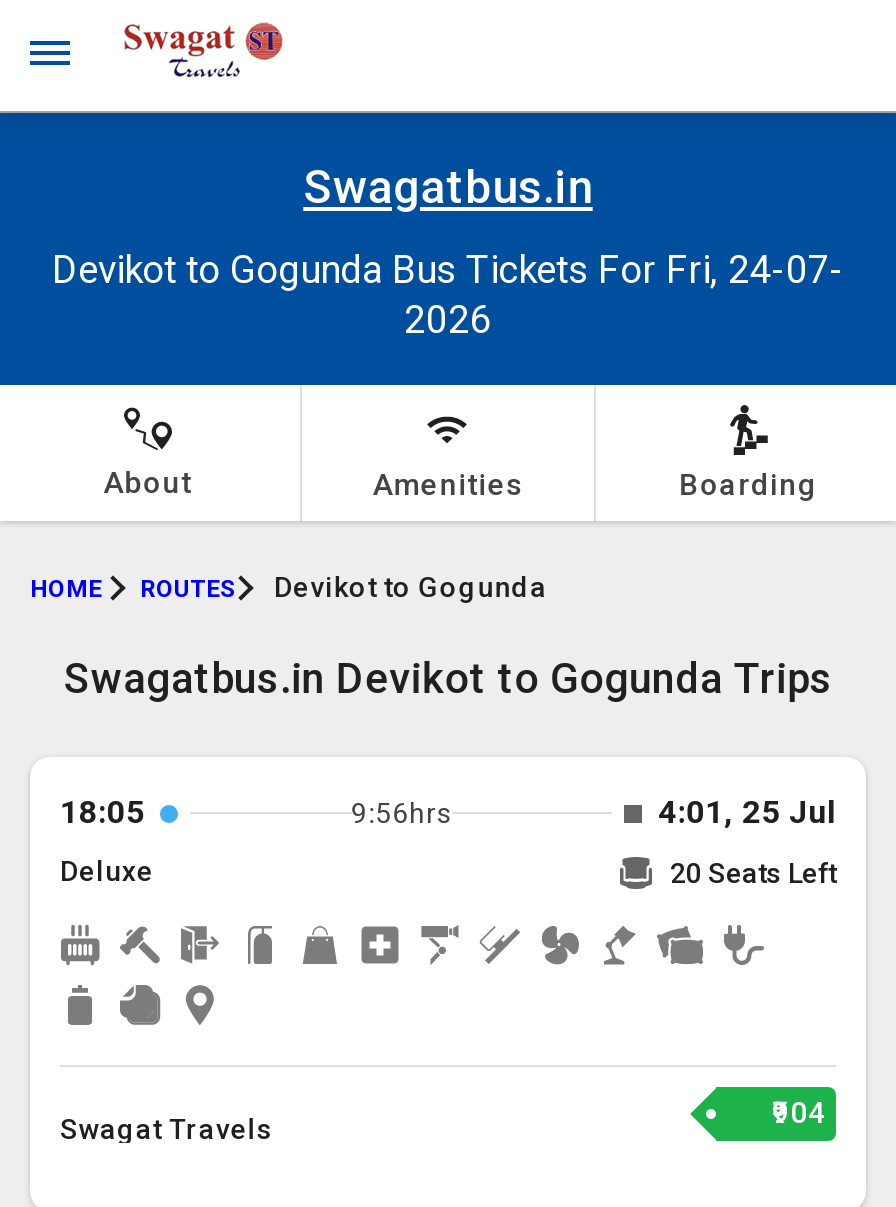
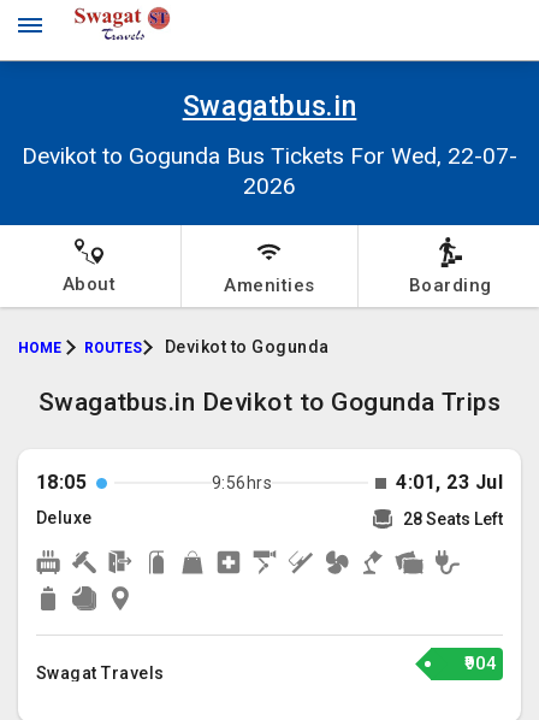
[52,247,844,293] Devikot to Gogunda Bus Tickets For Fri, 24-07- -> [22,142,517,170] Devikot to Gogunda Bus Tickets For Wed, 22-07-
[658,793,836,831] 4:01, 25 Jul -> [396,471,503,494] 4:01, 23 Jul
[670,857,836,889] 20 Seats Left -> [403,509,503,529] 28 Seats Left

